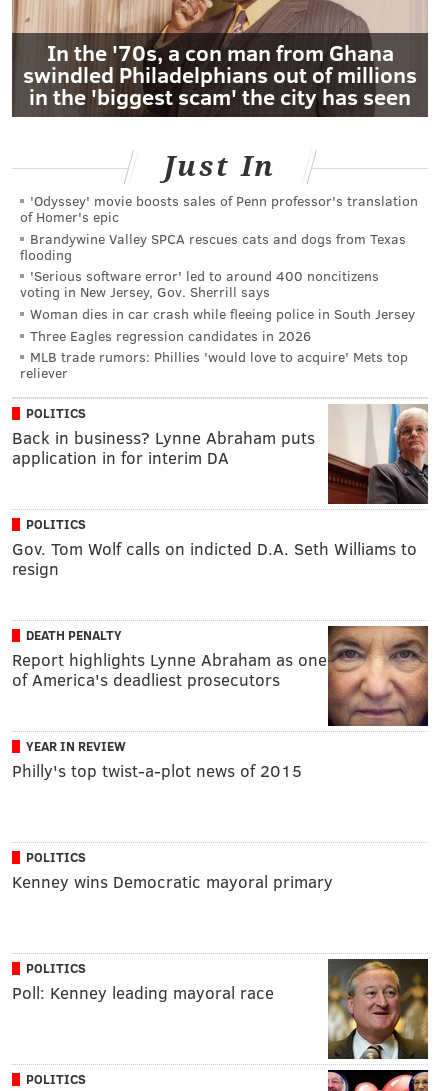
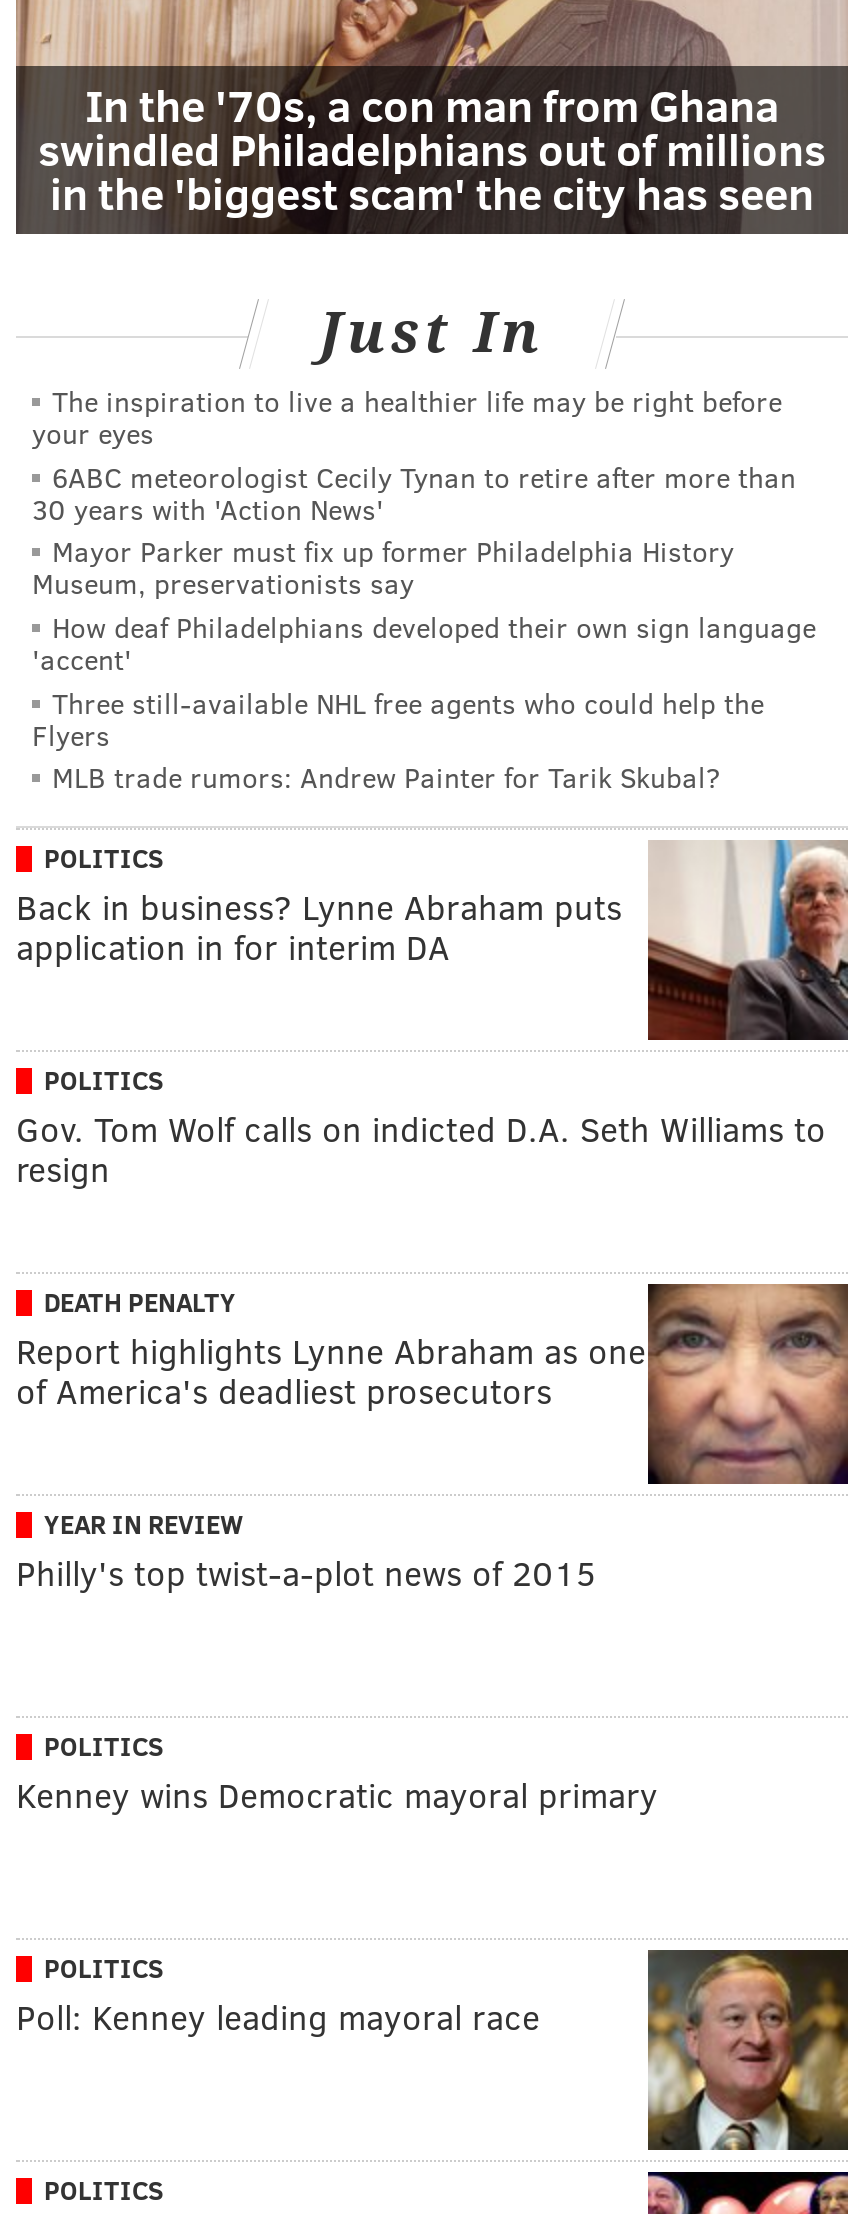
[20,191,418,382] 'Odyssey' movie boosts sales of Penn professor's translation | of Homer's epic | Brandywine Valley SPCA rescues cats and dogs from Texas | flooding | 'Serious software error' led to around 400 noncitizens | voting in New Jersey, Gov. Sherrill says | Woman dies in car crash while fleeing police in South Jersey | Three Eagles regression candidates in 2026 | MLB trade rumors: Phillies 'would love to acquire' Mets top | reliever -> [32,382,816,796] The inspiration to live a healthier life may be right before | your eyes | 6ABC meteorologist Cecily Tynan to retire after more than | 30 years with 'Action News' | Mayor Parker must fix up former Philadelphia History | Museum, preservationists say | How deaf Philadelphians developed their own sign language | 'accent' | Three still-available NHL free agents who could help the | Flyers | MLB trade rumors: Andrew Painter for Tarik Skubal?

